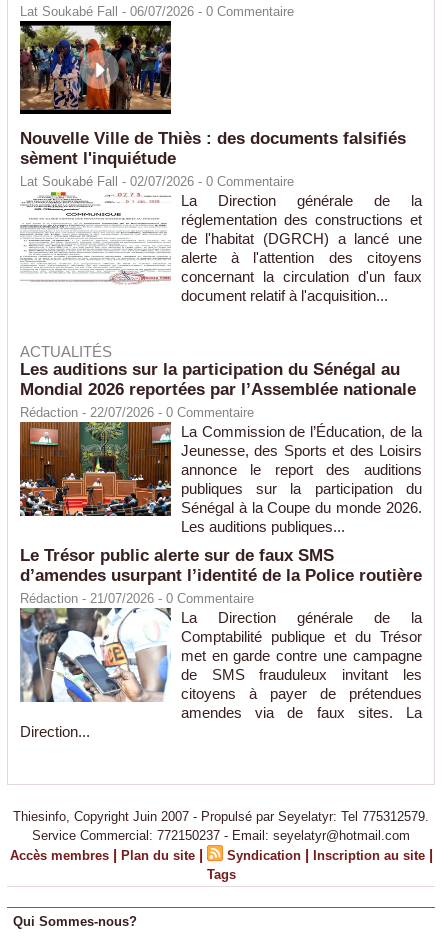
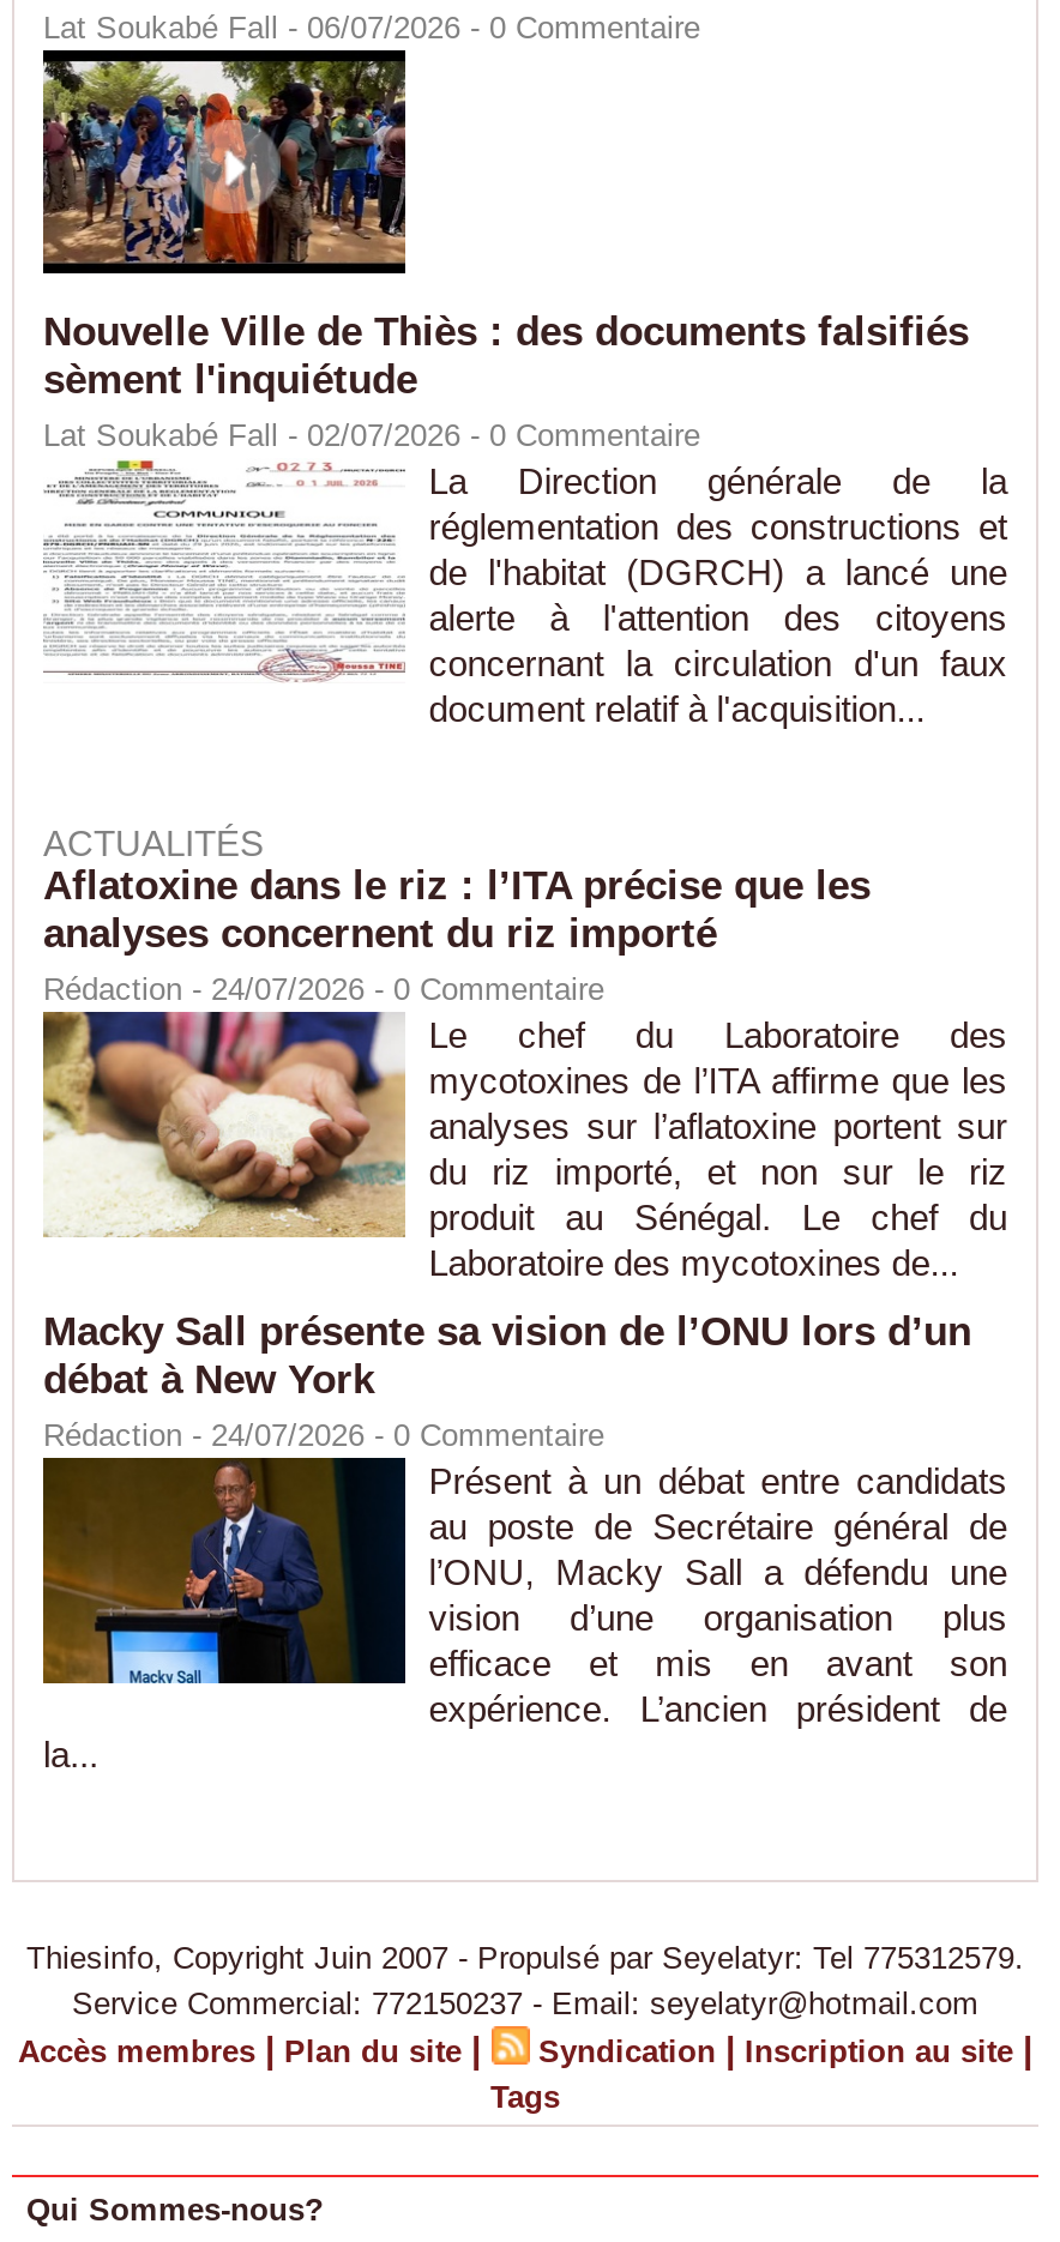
[19,360,422,535] [image] | Les auditions sur la participation du Sénégal au | Mondial 2026 reportées par l’Assemblée nationale | Rédaction - 22/07/2026 - 0 Commentaire | La Commission de l’Éducation, de la | Jeunesse, des Sports et des Loisirs | annonce le report des auditions | publiques sur la participation du | Sénégal à la Coupe du monde 2026. | Les auditions publiques... -> [41,864,1007,1284] [image] | Aflatoxine dans le riz : l’ITA précise que les | analyses concernent du riz importé | Rédaction - 24/07/2026 - 0 Commentaire | Le chef du Laboratoire des | mycotoxines de l’ITA affirme que les | analyses sur l’aflatoxine portent sur | du riz importé, et non sur le riz | produit au Sénégal. Le chef du | Laboratoire des mycotoxines de...
[19,546,422,740] [image] | Le Trésor public alerte sur de faux SMS | d’amendes usurpant l’identité de la Police routière | Rédaction - 21/07/2026 - 0 Commentaire | La Direction générale de la | Comptabilité publique et du Trésor | met en garde contre une campagne | de SMS frauduleux invitant les | citoyens à payer de prétendues | amendes via de faux sites. La | Direction... -> [41,1310,1007,1776] [image] | Macky Sall présente sa vision de l’ONU lors d’un | débat à New York | Rédaction - 24/07/2026 - 0 Commentaire | Présent à un débat entre candidats | au poste de Secrétaire général de | l’ONU, Macky Sall a défendu une | vision d’une organisation plus | efficace et mis en avant son | expérience. L’ancien président de | la...

